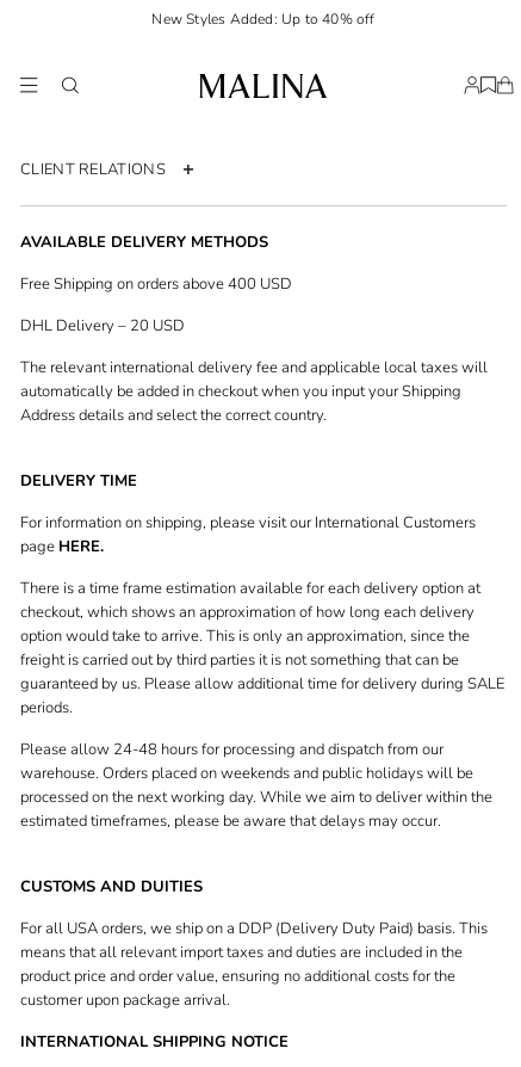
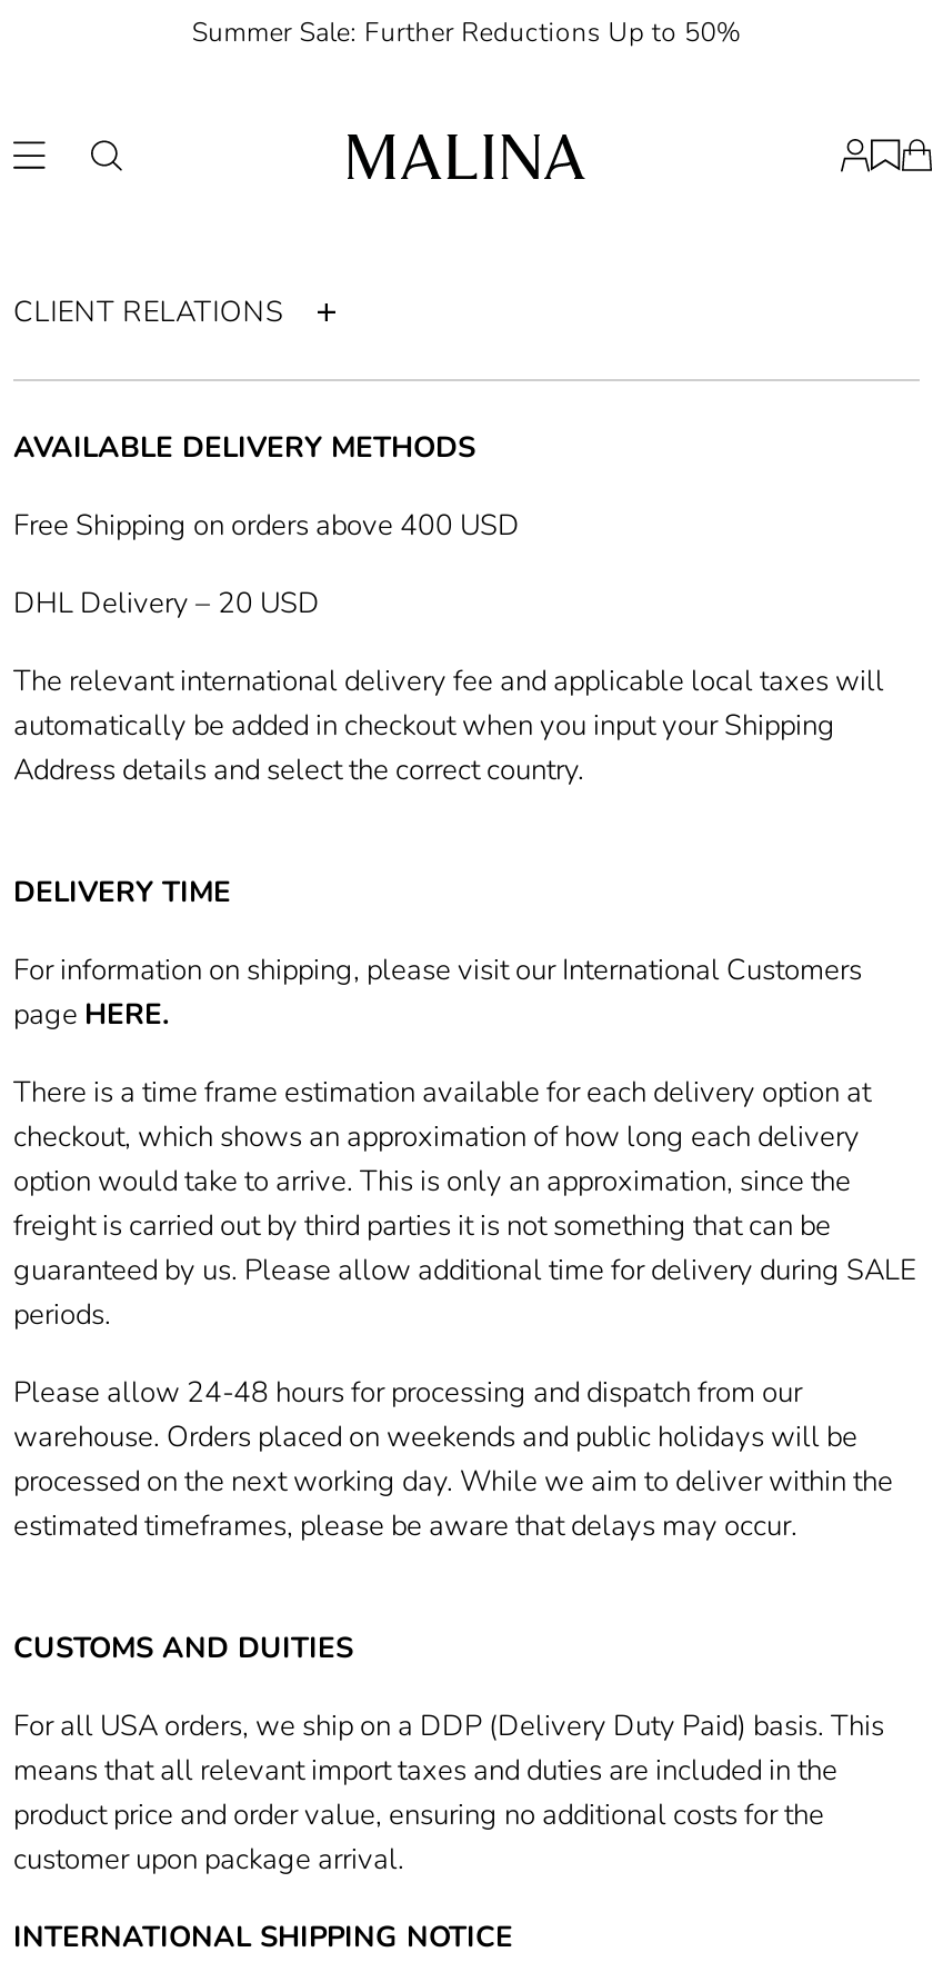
[152,10,375,29] New Styles Added: Up to 40% off -> [192,14,741,50] Summer Sale: Further Reductions Up to 50%

